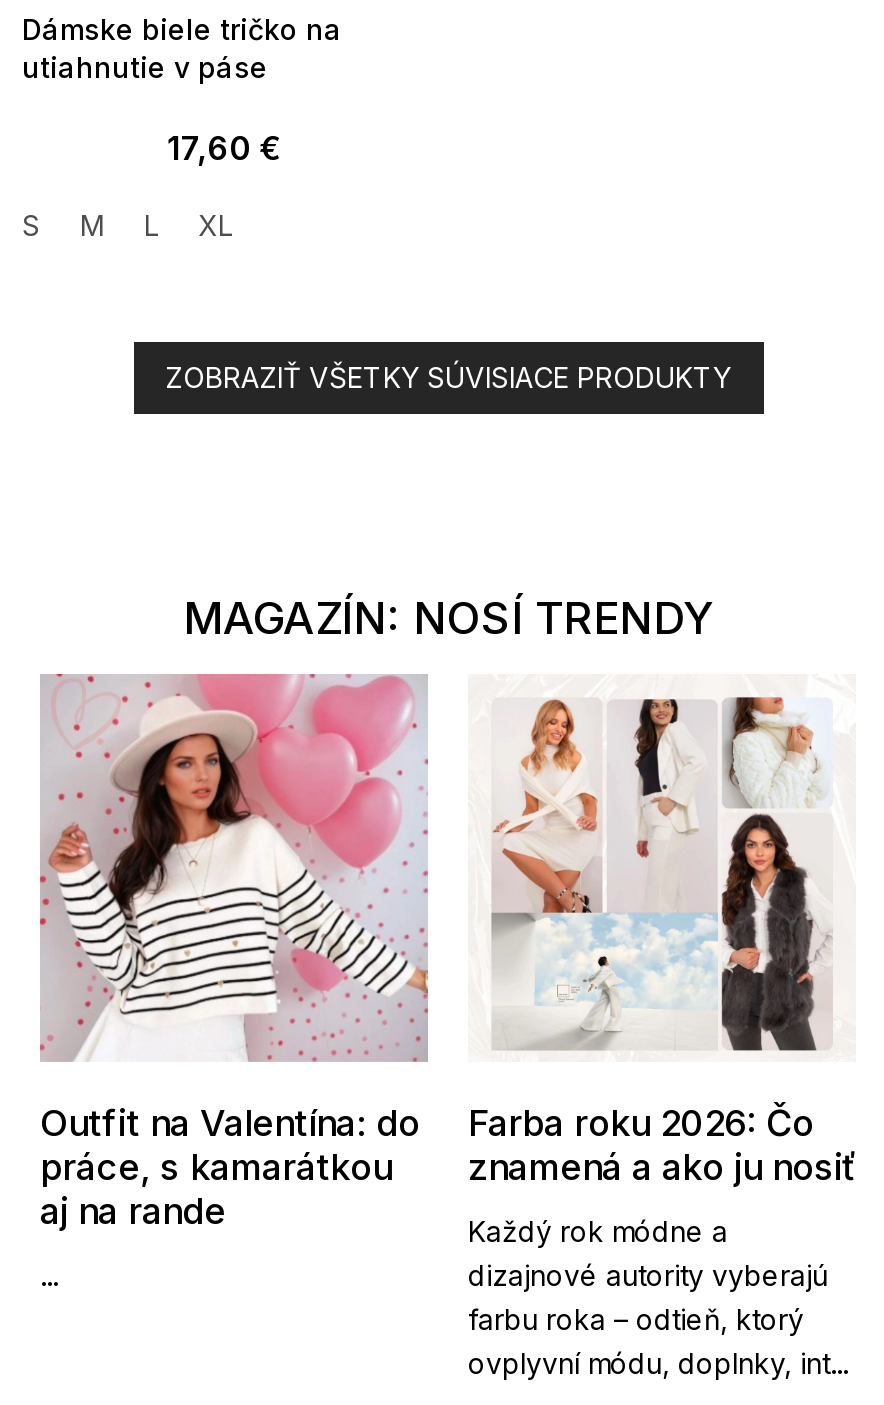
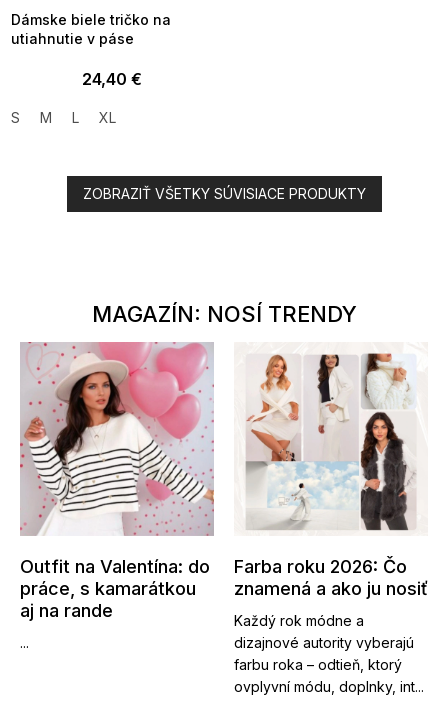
[167,128,281,168] 17,60 € -> [82,69,142,89] 24,40 €

